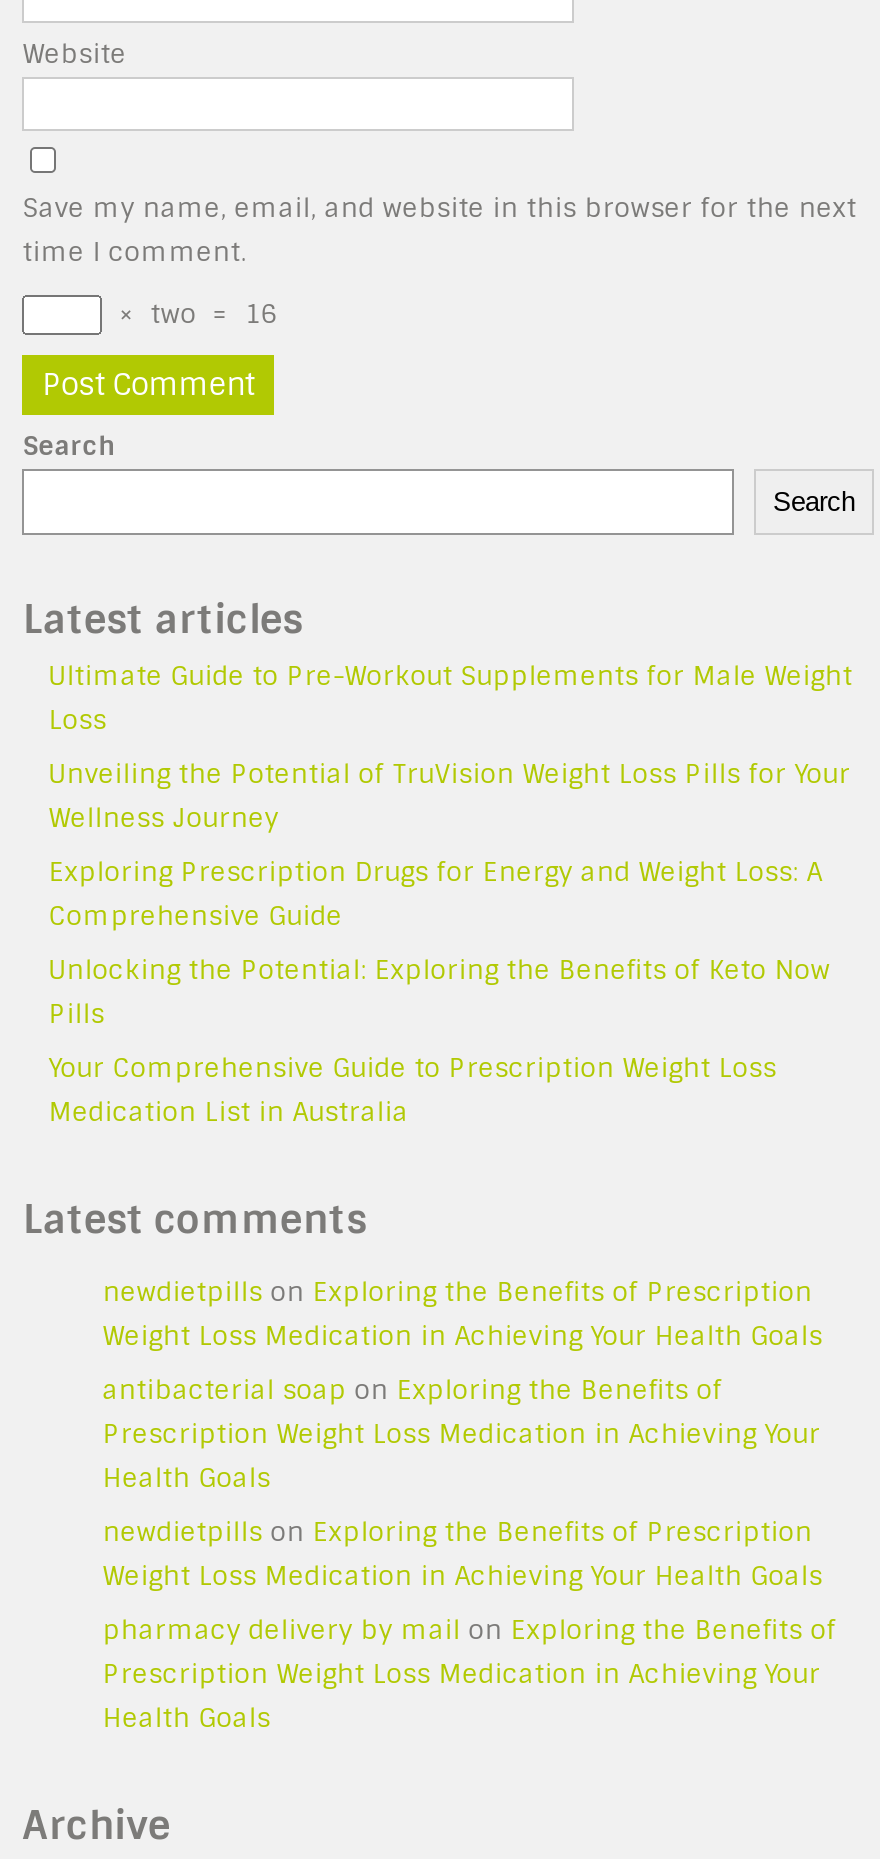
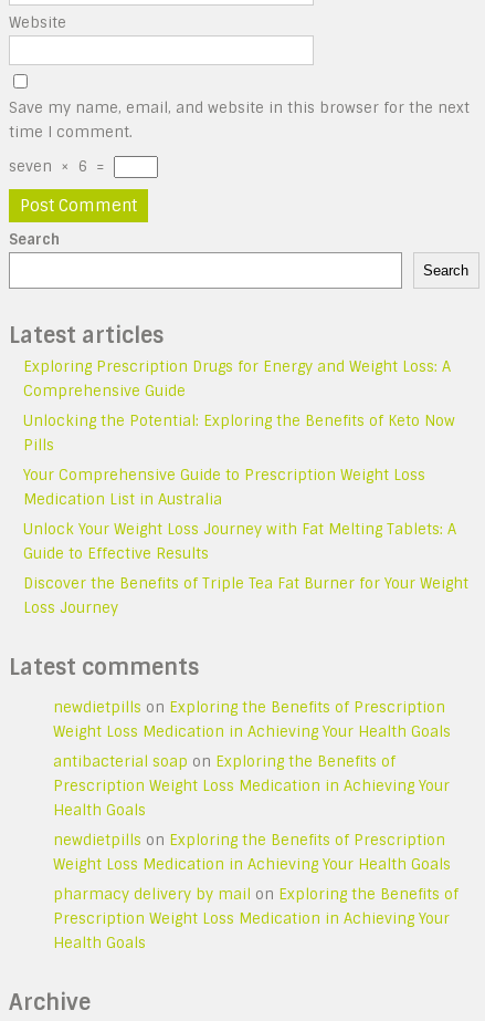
[110,296,276,330] × two = 16 -> [9,157,110,175] seven × 6 =
[48,658,852,834] Ultimate Guide to Pre-Workout Supplements for Male Weight | Loss | Unveiling the Potential of TruVision Weight Loss Pills for Your | Wellness Journey -> none
moved [48,854,830,1128] -> [23,357,455,508]: Exploring Prescription Drugs for Energy and Weight Loss: A | Comprehensive Guide | Unlocking the Potential: Exploring the Benefits of Keto Now | Pills | Your Comprehensive Guide to Prescription Weight Loss | Medication List in Australia
none -> [23,519,469,617] Unlock Your Weight Loss Journey with Fat Melting Tablets: A | Guide to Effective Results | Discover the Benefits of Triple Tea Fat Burner for Your Weight | Loss Journey

